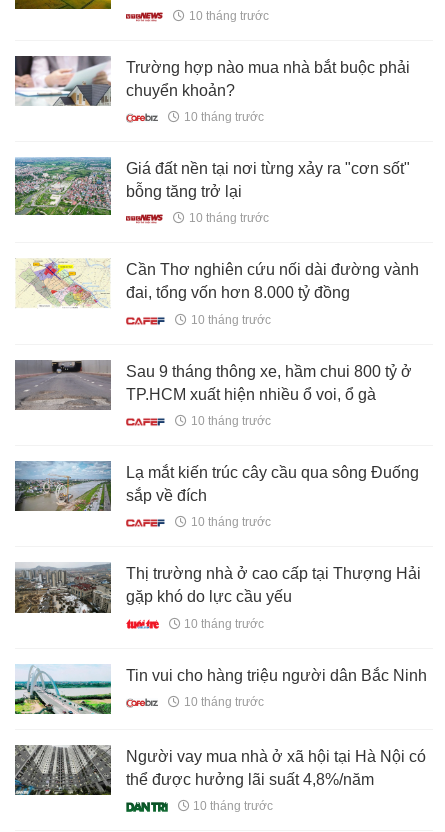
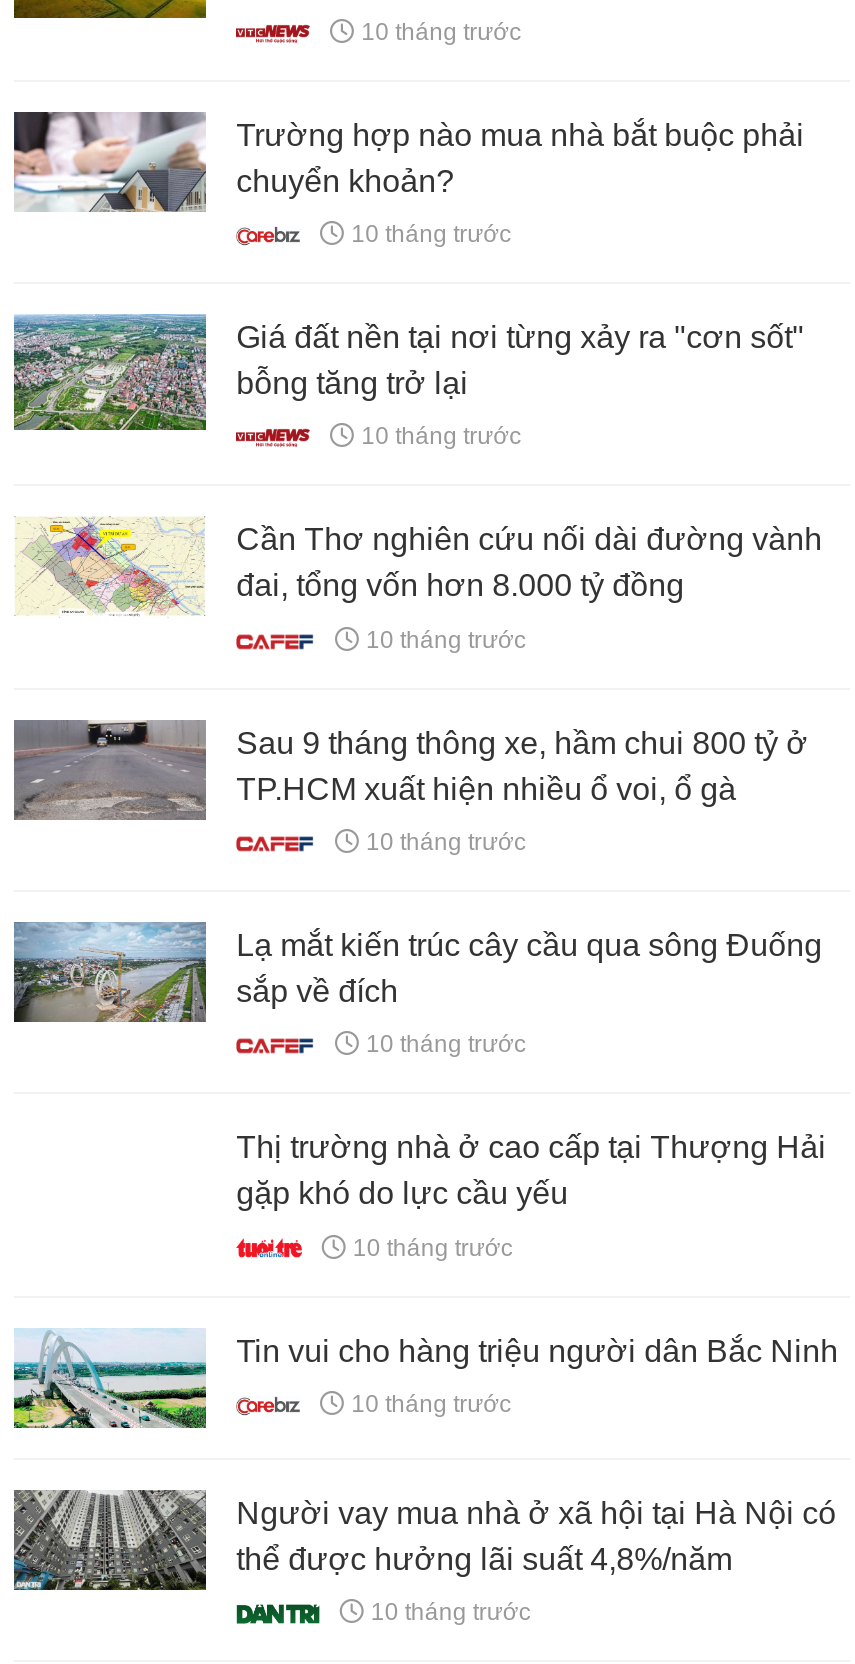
[14,562,112,614] [image] -> none

